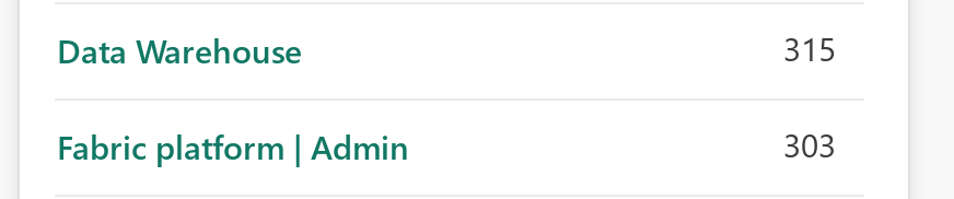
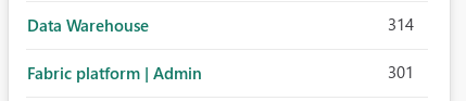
[783,26,836,70] 315 -> [388,13,414,35] 314
[783,122,836,166] 303 -> [388,61,414,82] 301

